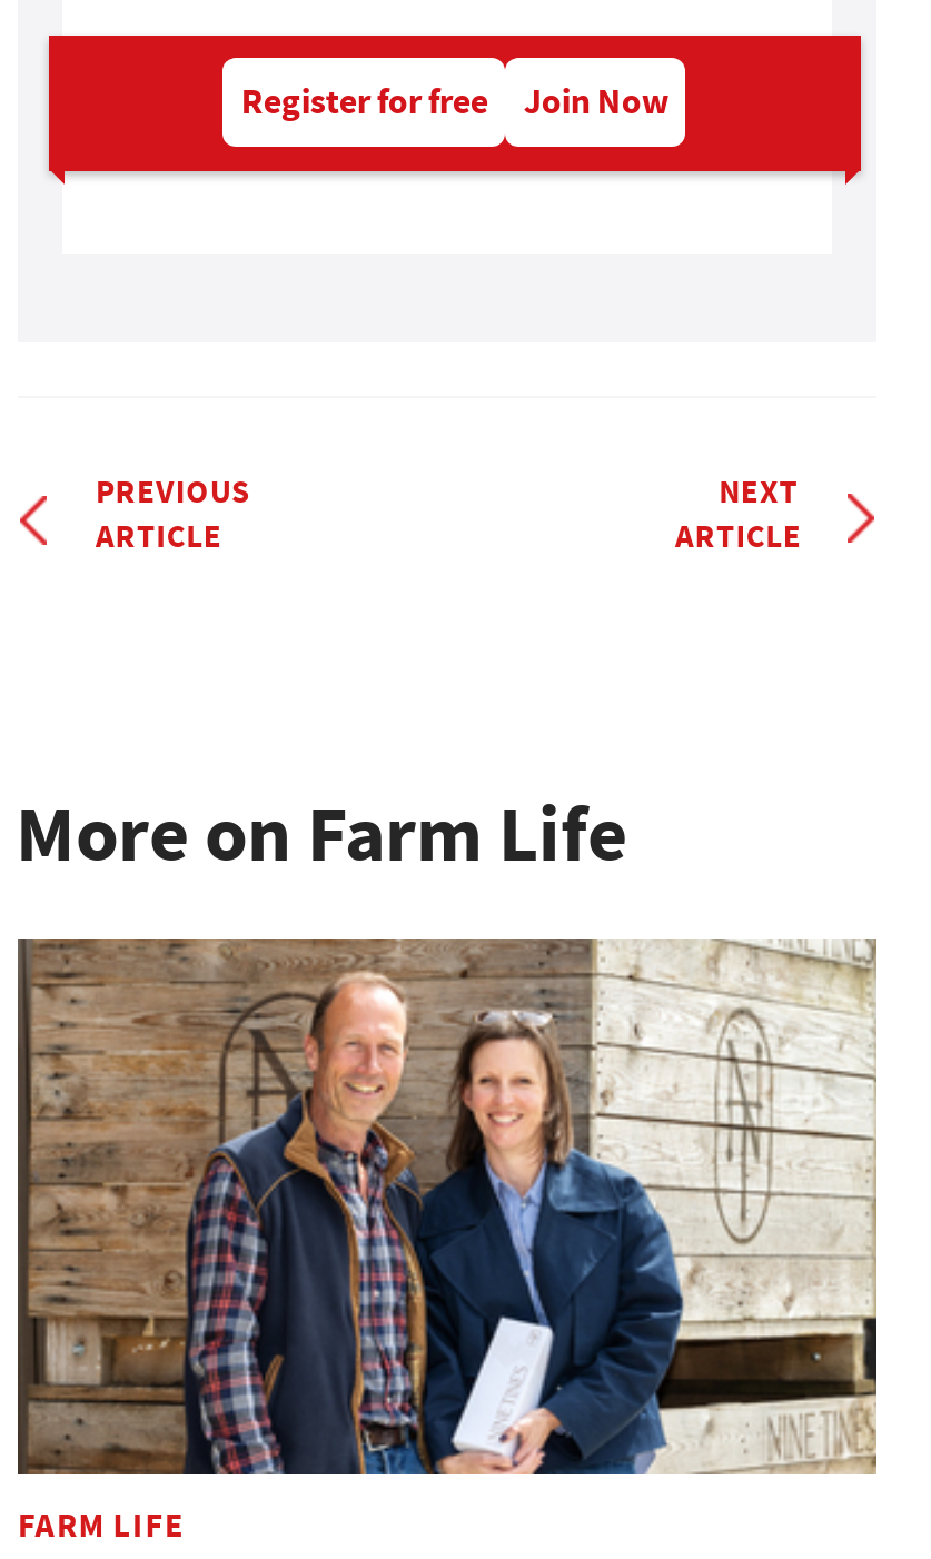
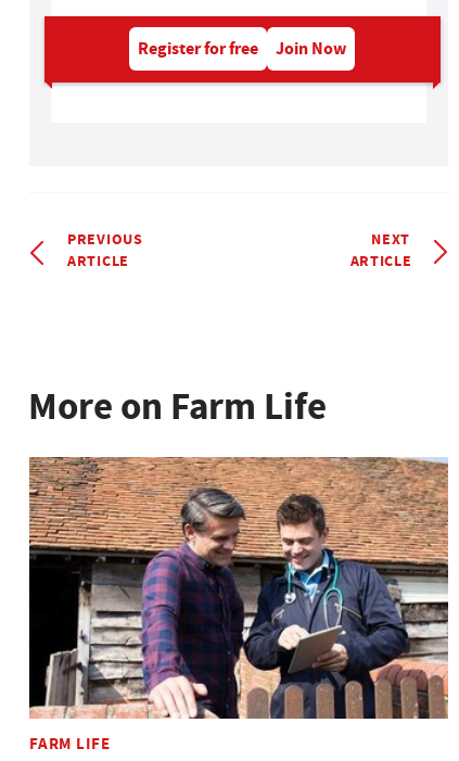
[16,936,879,1477] [image] -> [28,457,448,720] [image]

